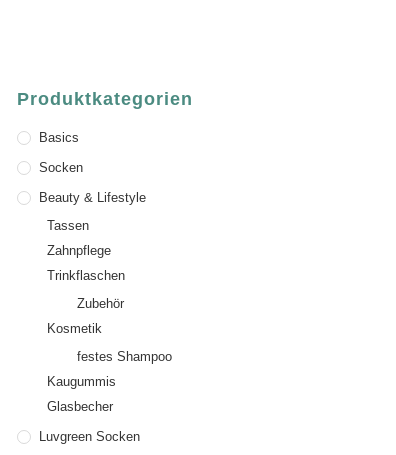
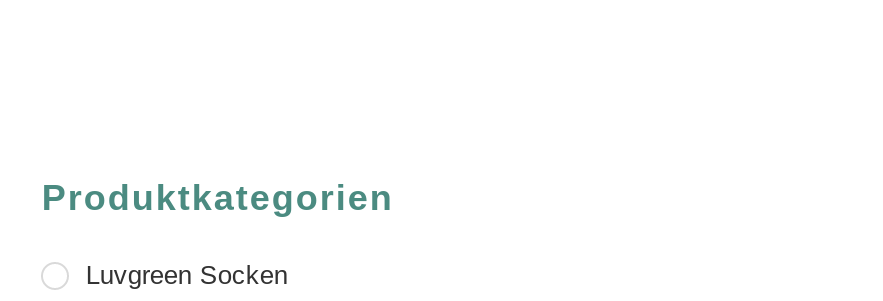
[39,130,172,414] Basics | Socken | Beauty & Lifestyle | Tassen | Zahnpflege | Trinkflaschen | Zubehör | Kosmetik | festes Shampoo | Kaugummis | Glasbecher -> none

